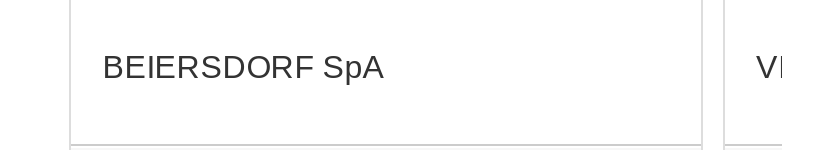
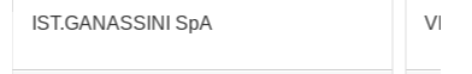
[103,51,385,85] BEIERSDORF SpA -> [32,14,212,34] IST.GANASSINI SpA

